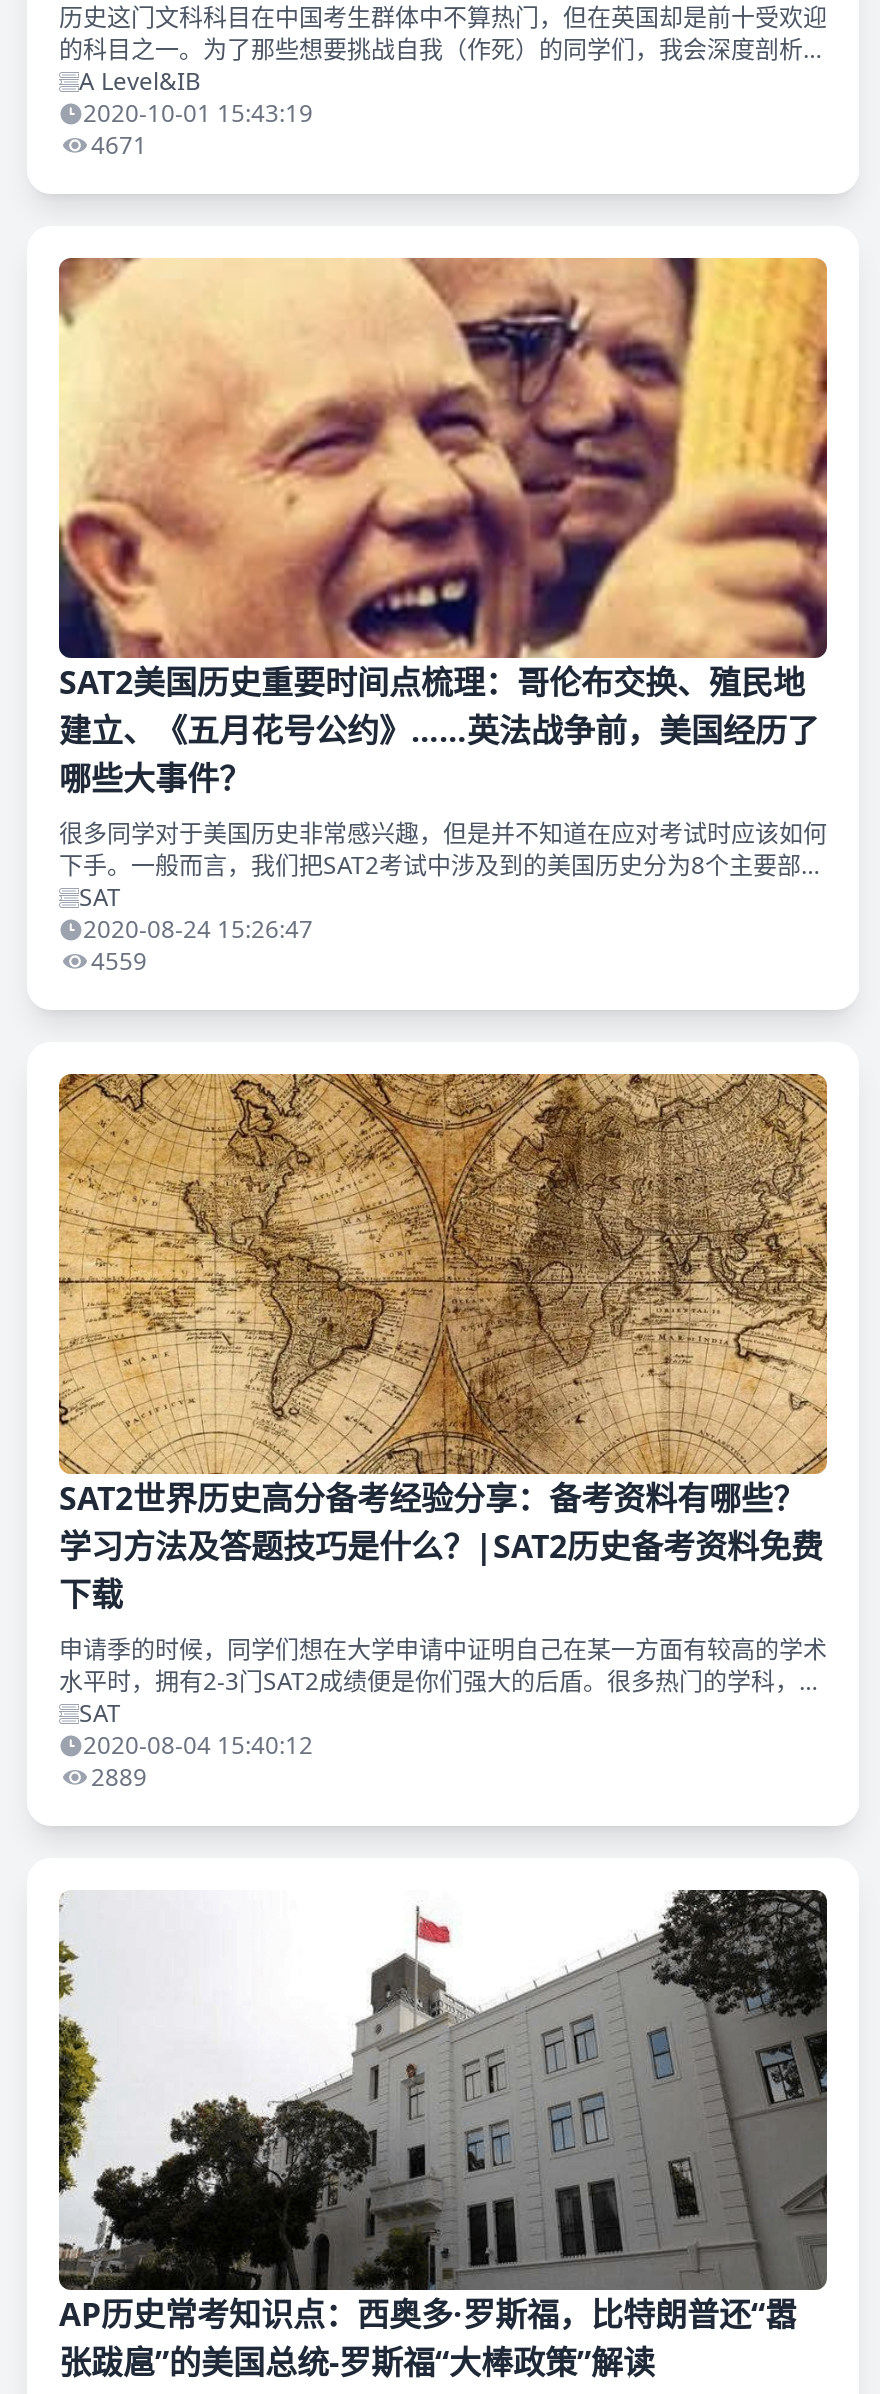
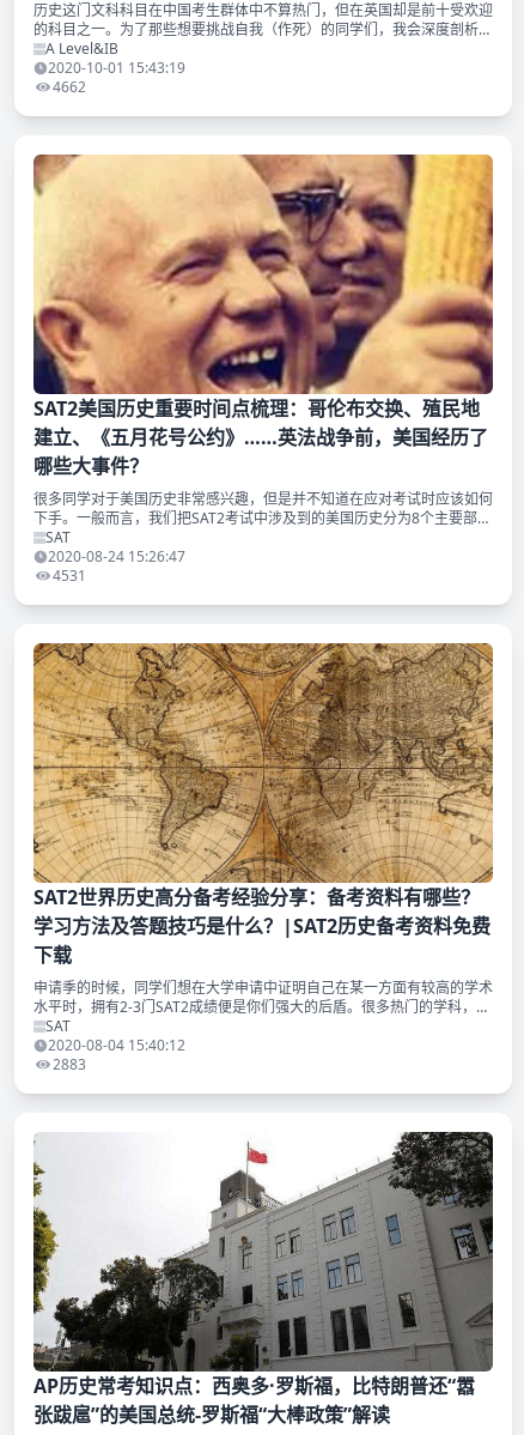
[91,128,147,162] 4671 -> [53,77,86,97] 4662
[91,944,147,978] 4559 -> [53,565,86,586] 4531
[91,1760,147,1794] 2889 -> [53,1054,86,1074] 2883

